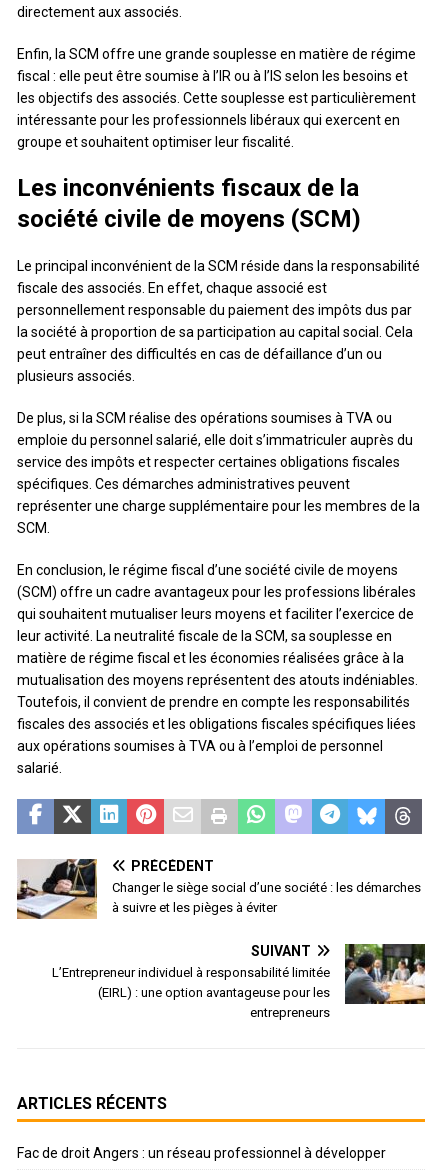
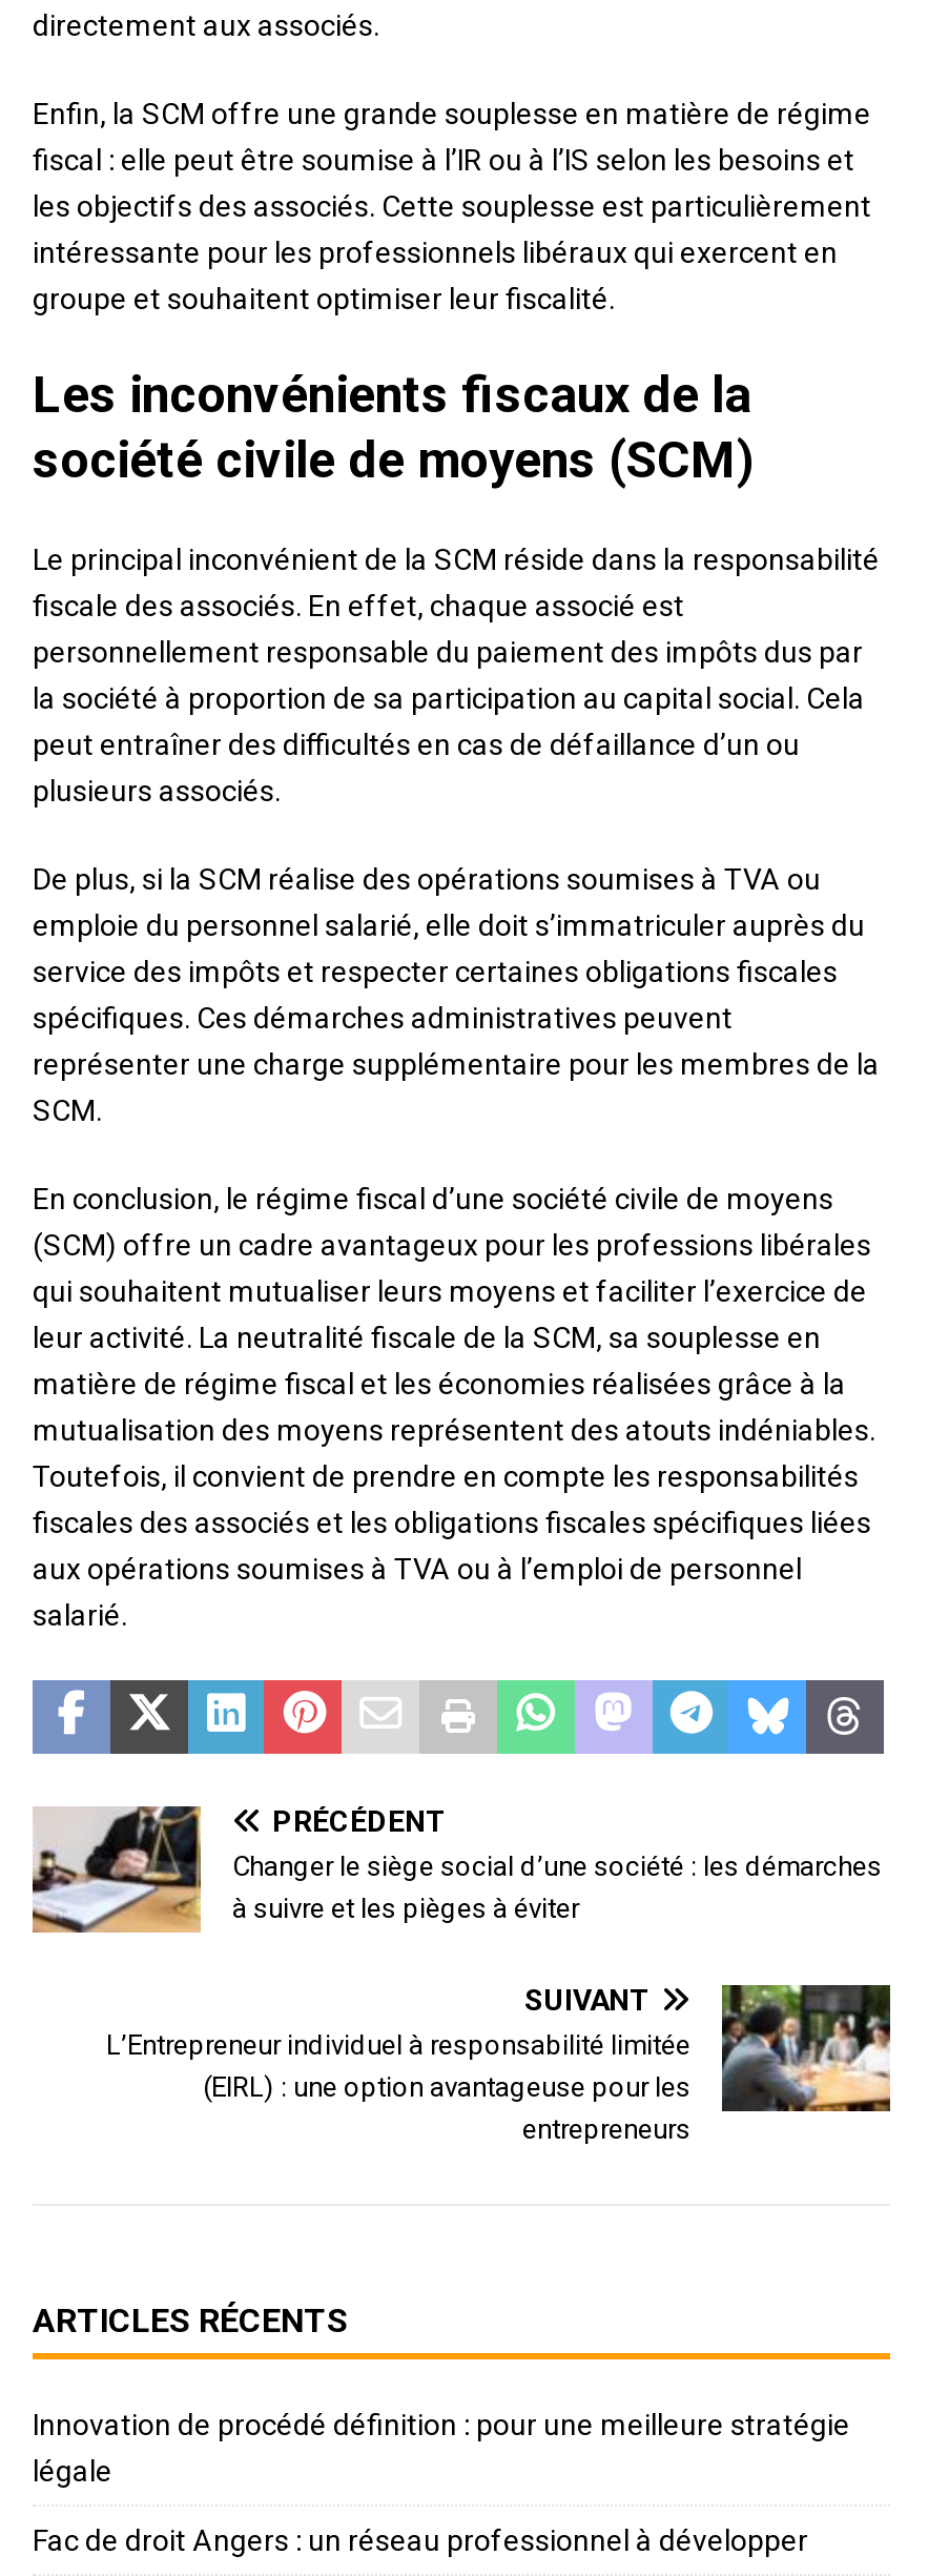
none -> [33,2408,850,2488] Innovation de procédé définition : pour une meilleure stratégie | légale

